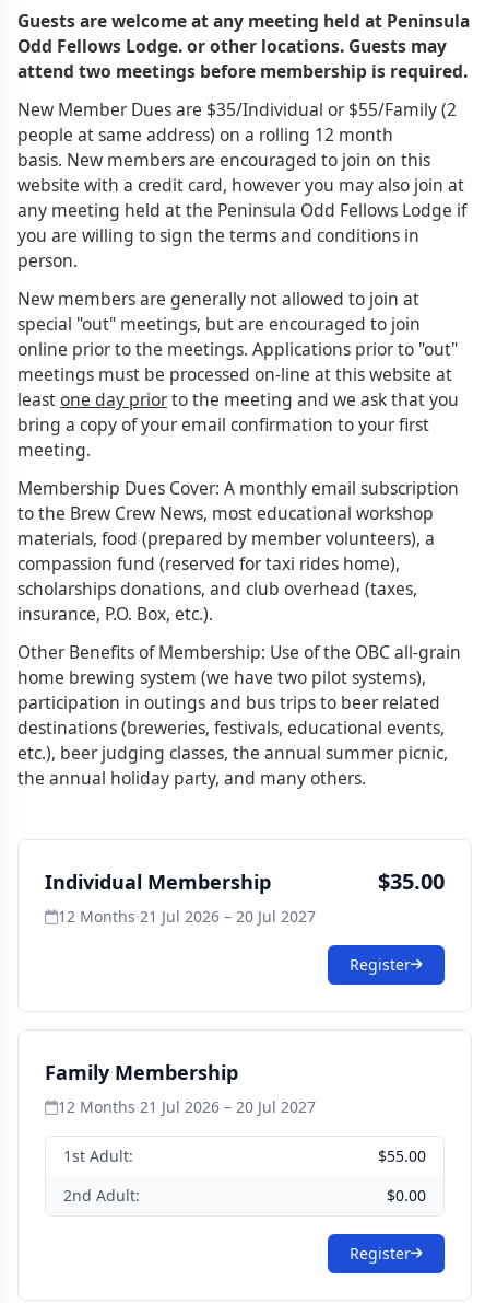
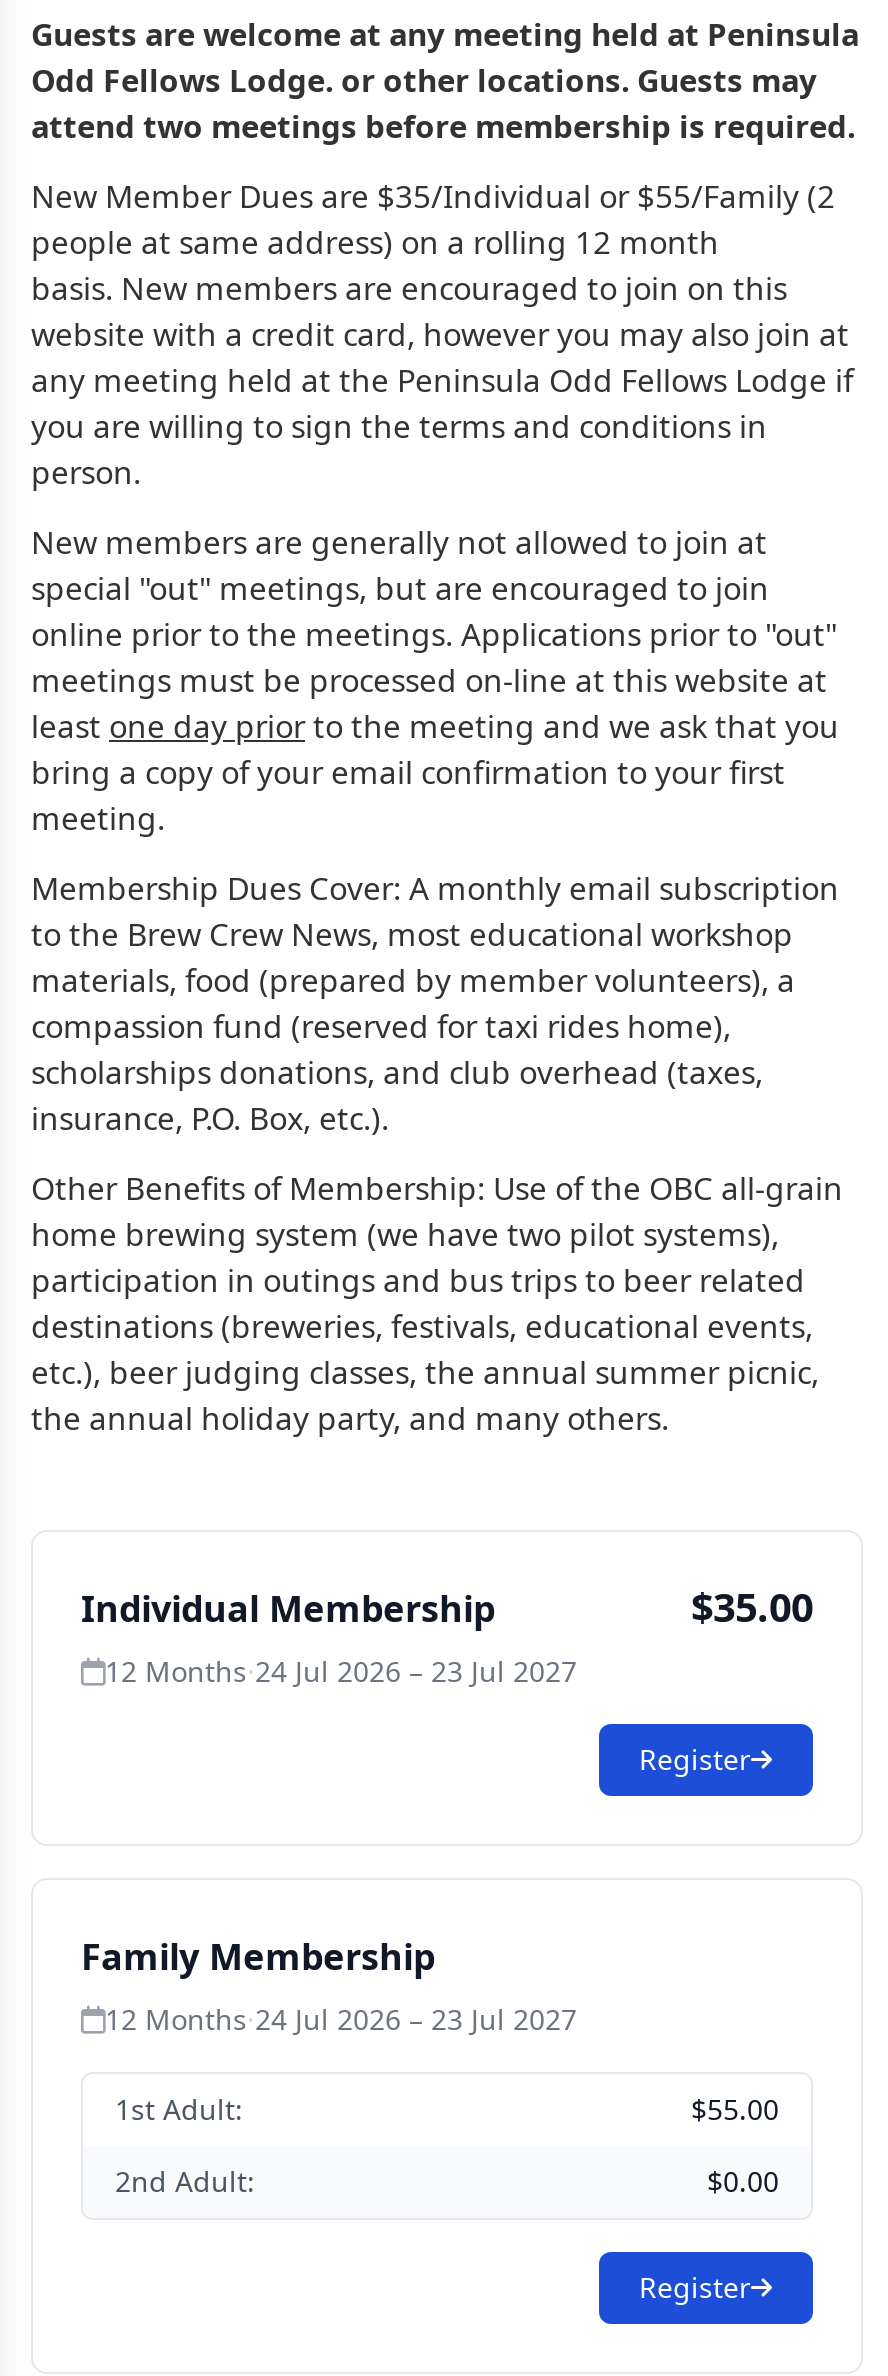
[58,906,316,926] 12 Months · 21 Jul 2026 – 20 Jul 2027 -> [105,1651,577,1689] 12 Months · 24 Jul 2026 – 23 Jul 2027
[58,1096,316,1117] 12 Months · 21 Jul 2026 – 20 Jul 2027 -> [105,1999,577,2037] 12 Months · 24 Jul 2026 – 23 Jul 2027

